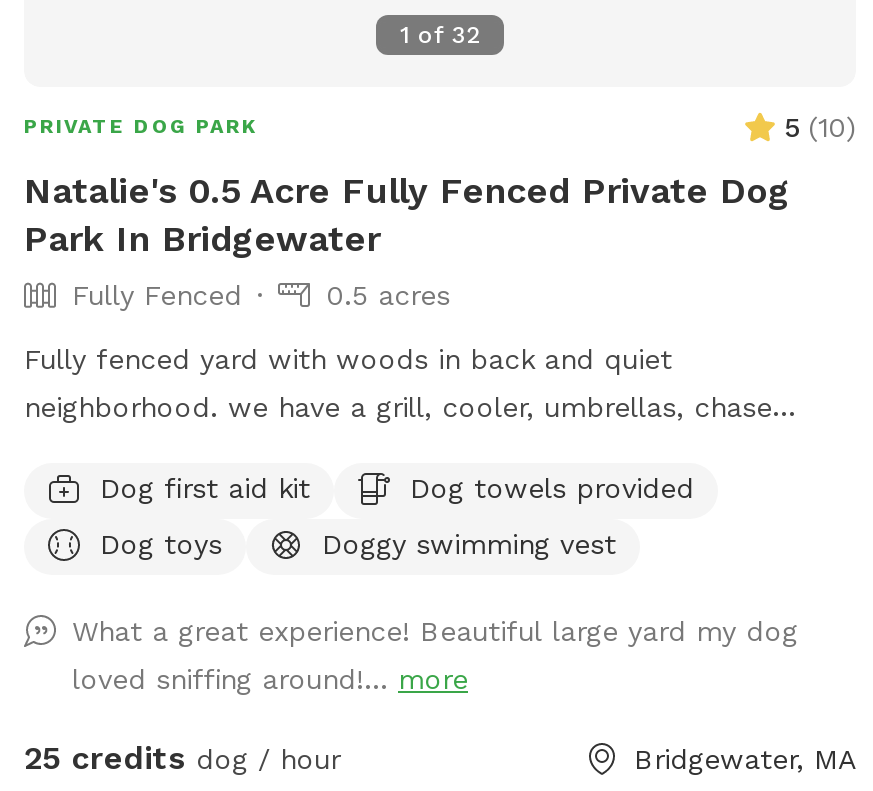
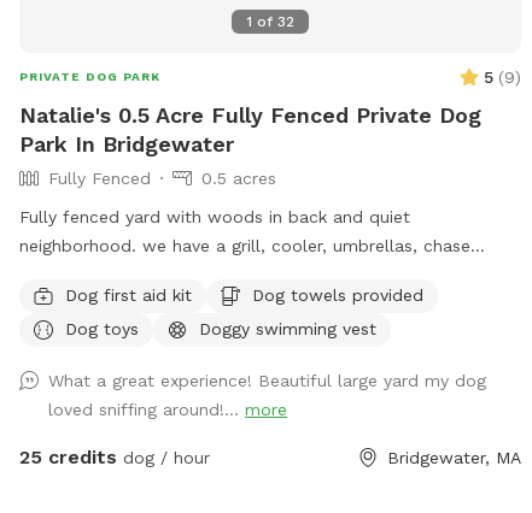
[784,110,856,142] 5 (10) -> [484,68,521,87] 5 (9)

